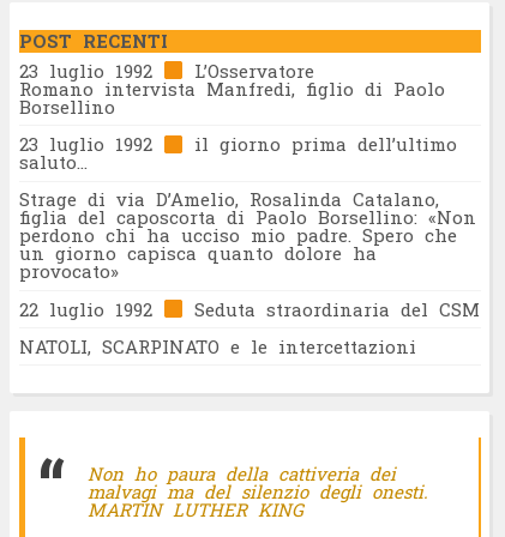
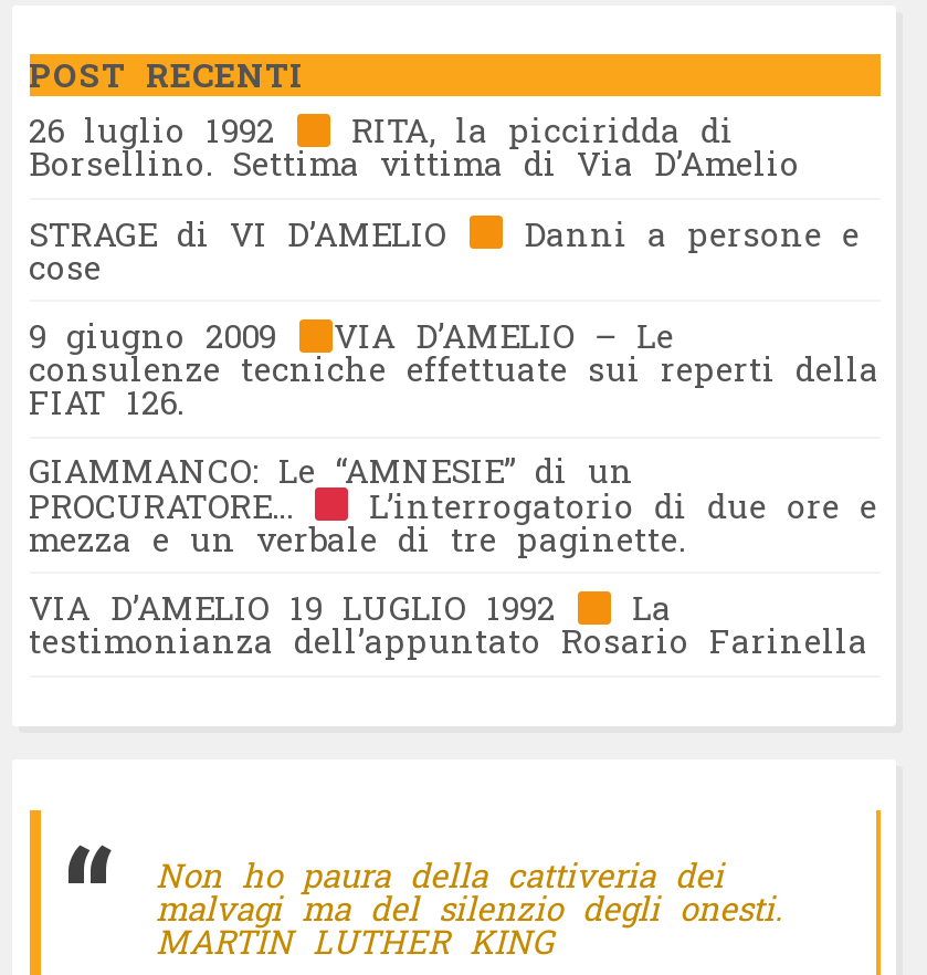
[19,59,444,119] 23 luglio 1992 | L’Osservatore | Romano intervista Manfredi, figlio di Paolo | Borsellino -> [29,107,800,184] 26 luglio 1992 | RITA, la picciridda di | Borsellino. Settima vittima di Via D’Amelio
[19,132,457,174] 23 luglio 1992 | il giorno prima dell’ultimo | saluto… -> [29,210,860,287] STRAGE di VI D’AMELIO | Danni a persone e | cose
[19,187,476,283] Strage di via D’Amelio, Rosalinda Catalano, | figlia del caposcorta di Paolo Borsellino: «Non | perdono chi ha ucciso mio padre. Spero che | un giorno capisca quanto dolore ha | provocato» -> [29,313,879,423] 9 giugno 2009 | VIA D’AMELIO – Le | consulenze tecniche effettuate sui reperti della | FIAT 126.
[19,297,479,321] 22 luglio 1992 | Seduta straordinaria del CSM -> [29,447,878,559] GIAMMANCO: Le “AMNESIE” di un | PROCURATORE… | L’interrogatorio di due ore e | mezza e un verbale di tre paginette.
[19,334,416,358] NATOLI, SCARPINATO e le intercettazioni -> [29,585,868,662] VIA D’AMELIO 19 LUGLIO 1992 | La | testimonianza dell’appuntato Rosario Farinella

